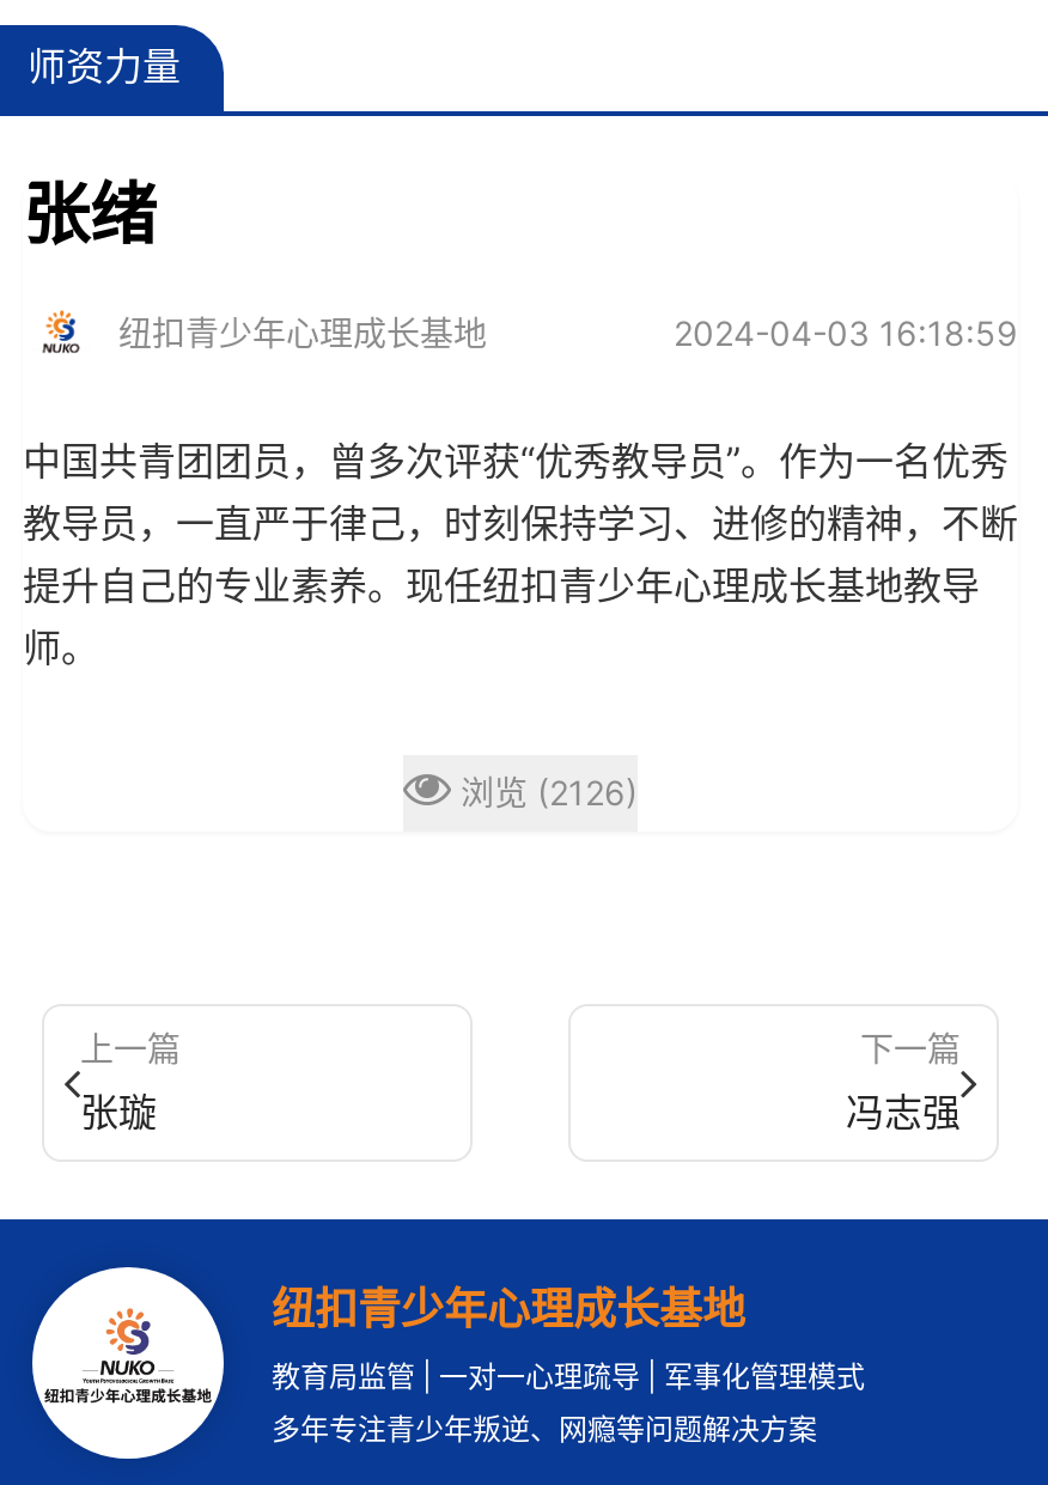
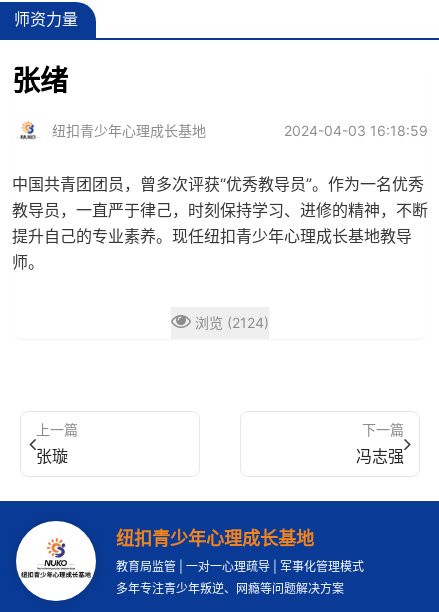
[461,772,638,813] 浏览 (2126) -> [195,314,269,331] 浏览 (2124)

